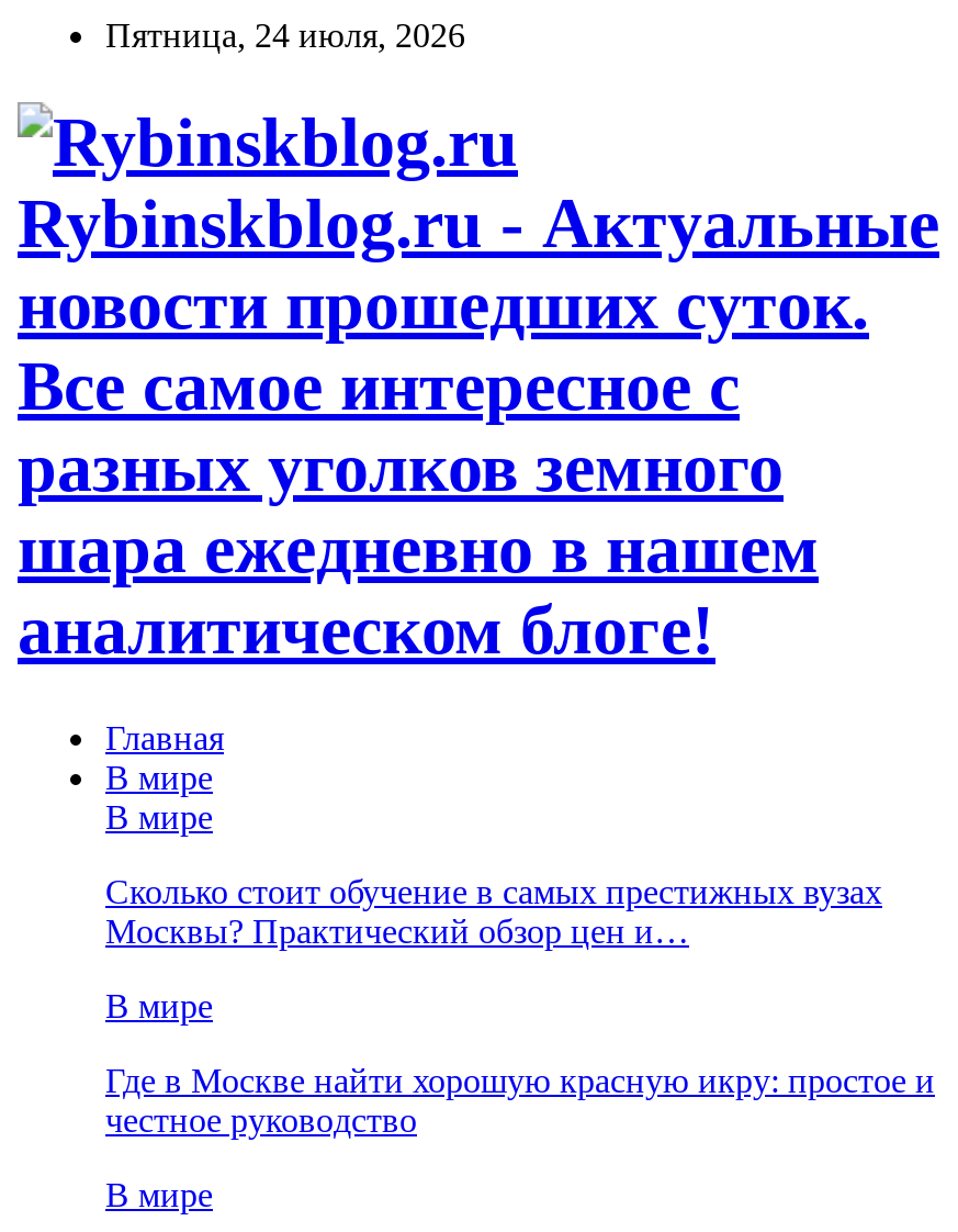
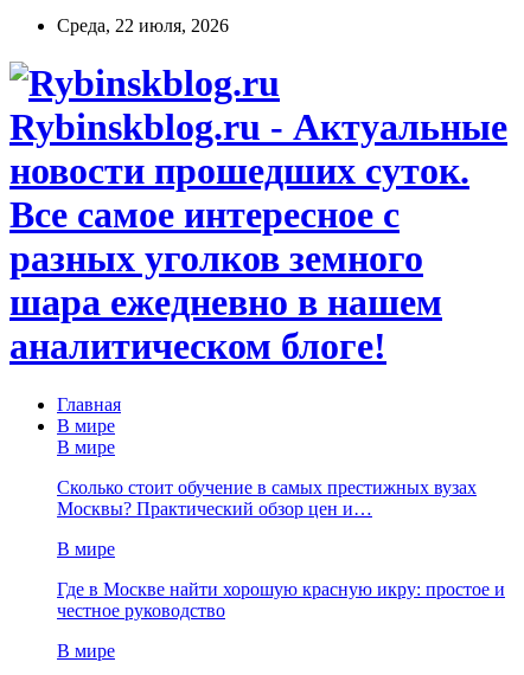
[105,16,465,54] Пятница, 24 июля, 2026 -> [57,15,229,36] Среда, 22 июля, 2026

